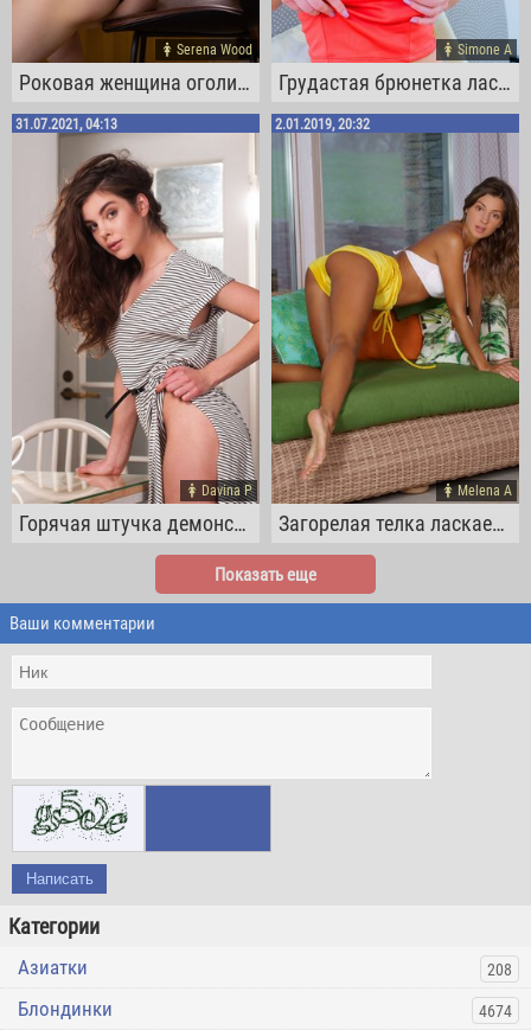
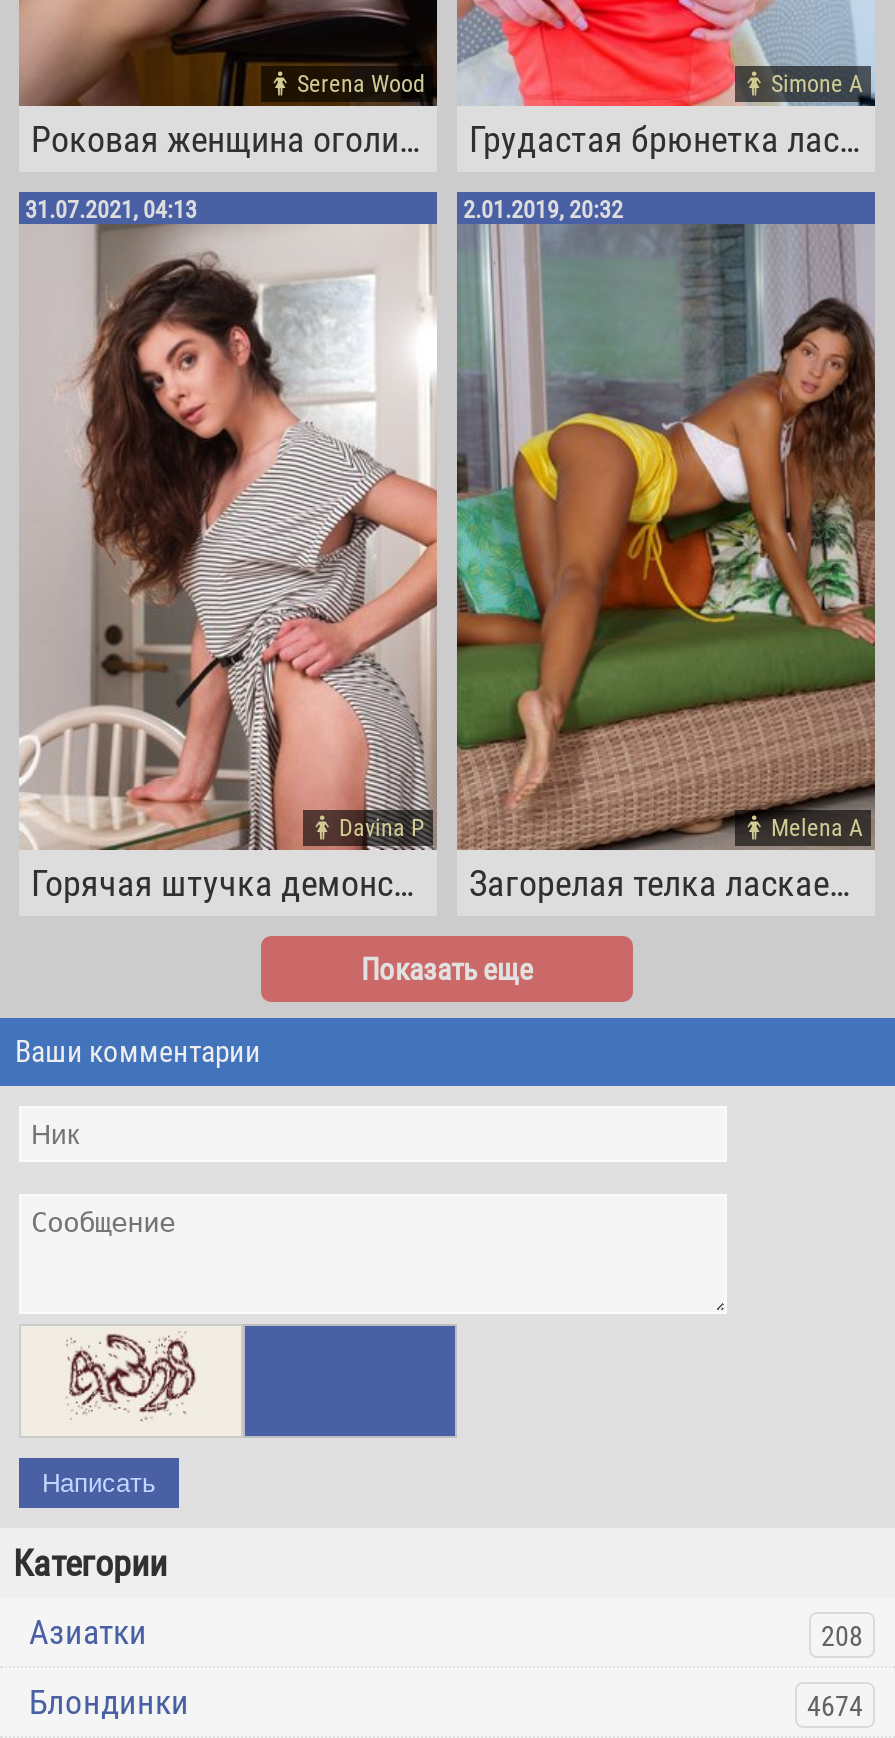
[31,788,128,837] [image] -> [53,1332,213,1424] [image]

